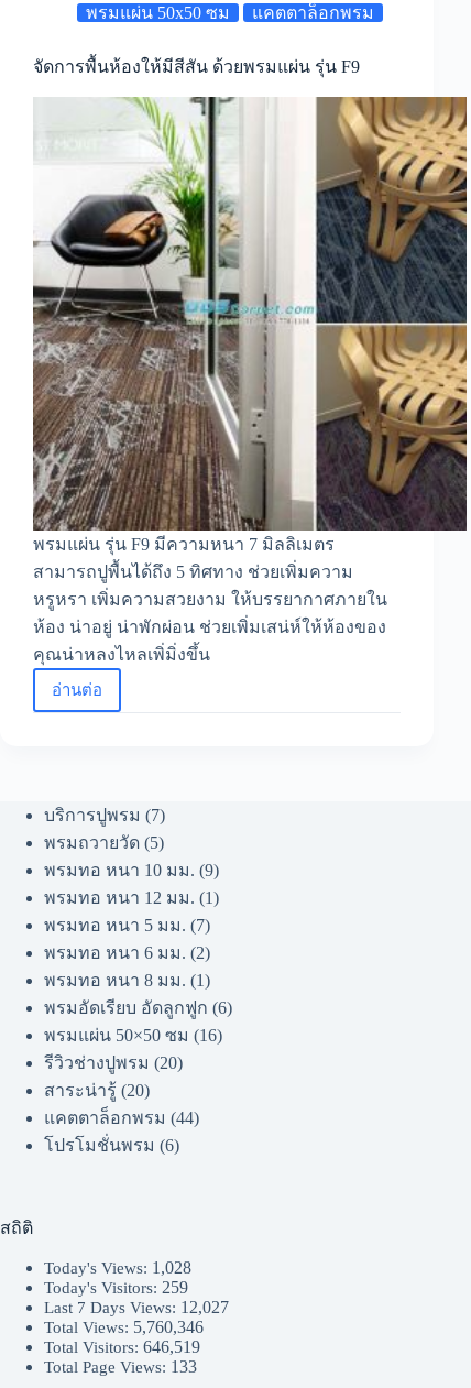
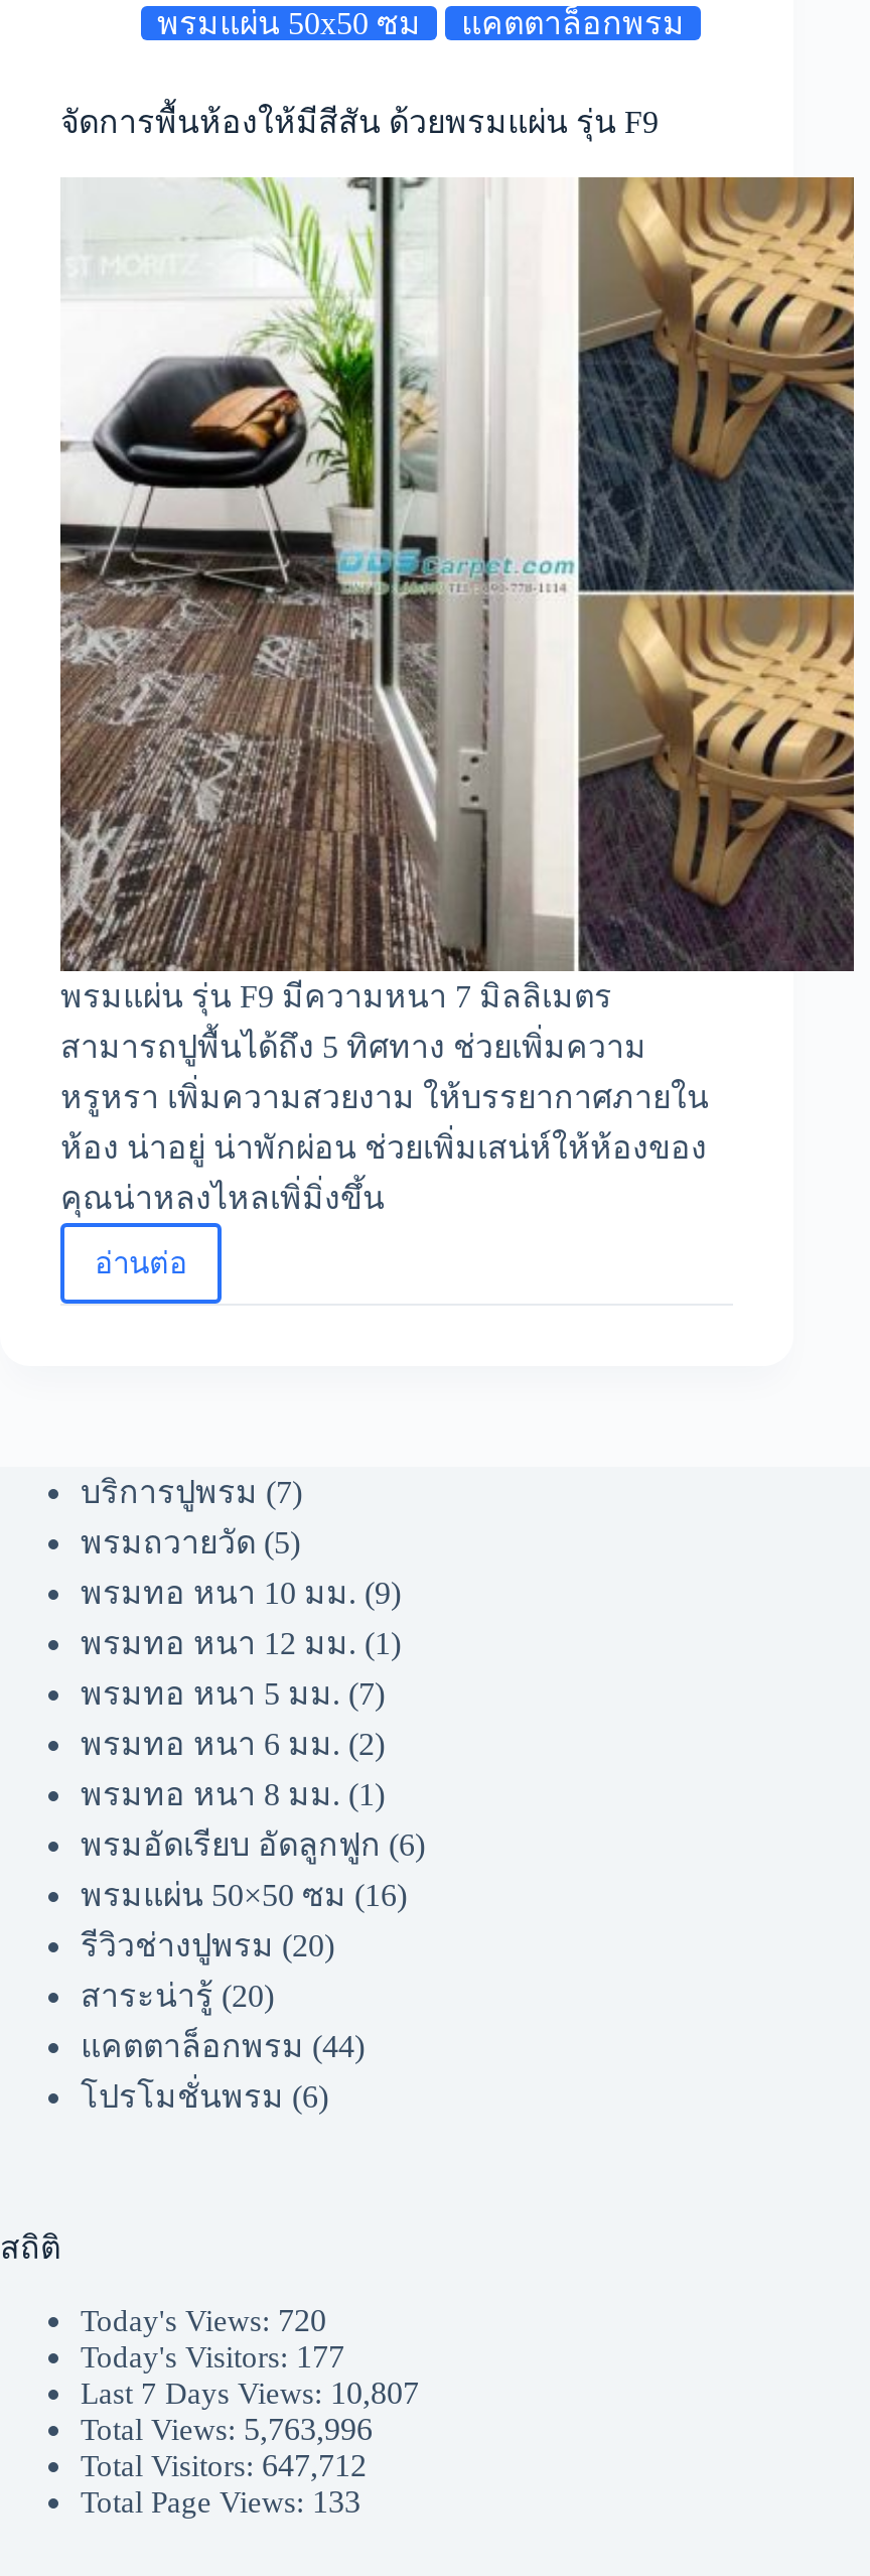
[44,1258,191,1277] Today's Views: 1,028 -> [81,2303,326,2337] Today's Views: 720
[44,1278,188,1296] Today's Visitors: 259 -> [81,2339,344,2373] Today's Visitors: 177
[44,1298,229,1316] Last 7 Days Views: 12,027 -> [81,2375,419,2409] Last 7 Days Views: 10,807
[44,1317,204,1336] Total Views: 5,760,346 -> [81,2411,373,2446] Total Views: 5,763,996
[44,1337,200,1356] Total Visitors: 646,519 -> [81,2448,367,2482] Total Visitors: 647,712

